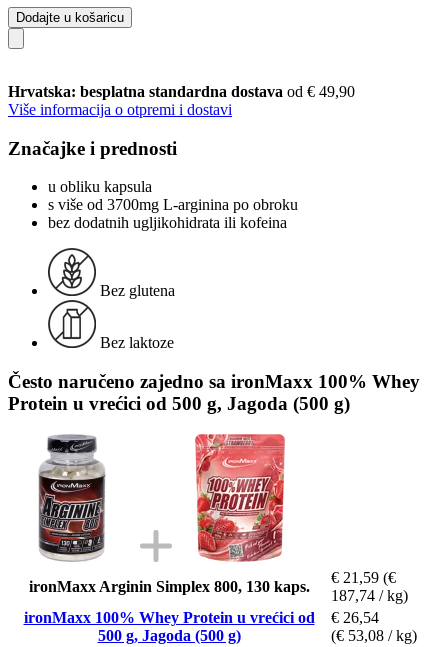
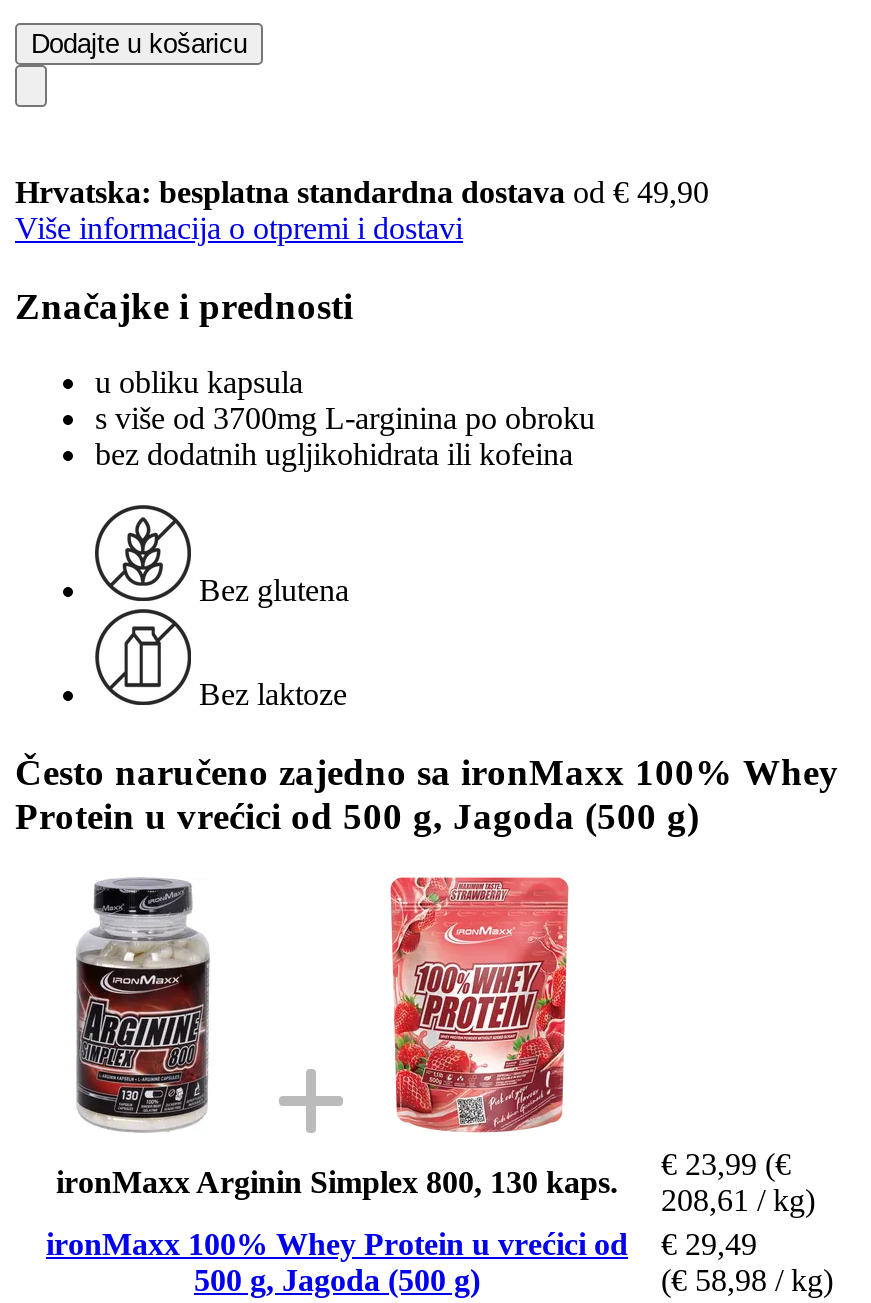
[331,569,396,586] € 21,59 (€ -> [661,1146,791,1180] € 23,99 (€
[331,587,408,604] 187,74 / kg) -> [661,1182,815,1216] 208,61 / kg)
[23,609,379,626] ironMaxx 100% Whey Protein u vrećici od € 26,54 -> [46,1226,757,1260] ironMaxx 100% Whey Protein u vrećici od € 29,49
[331,627,417,644] (€ 53,08 / kg) -> [661,1262,833,1296] (€ 58,98 / kg)

